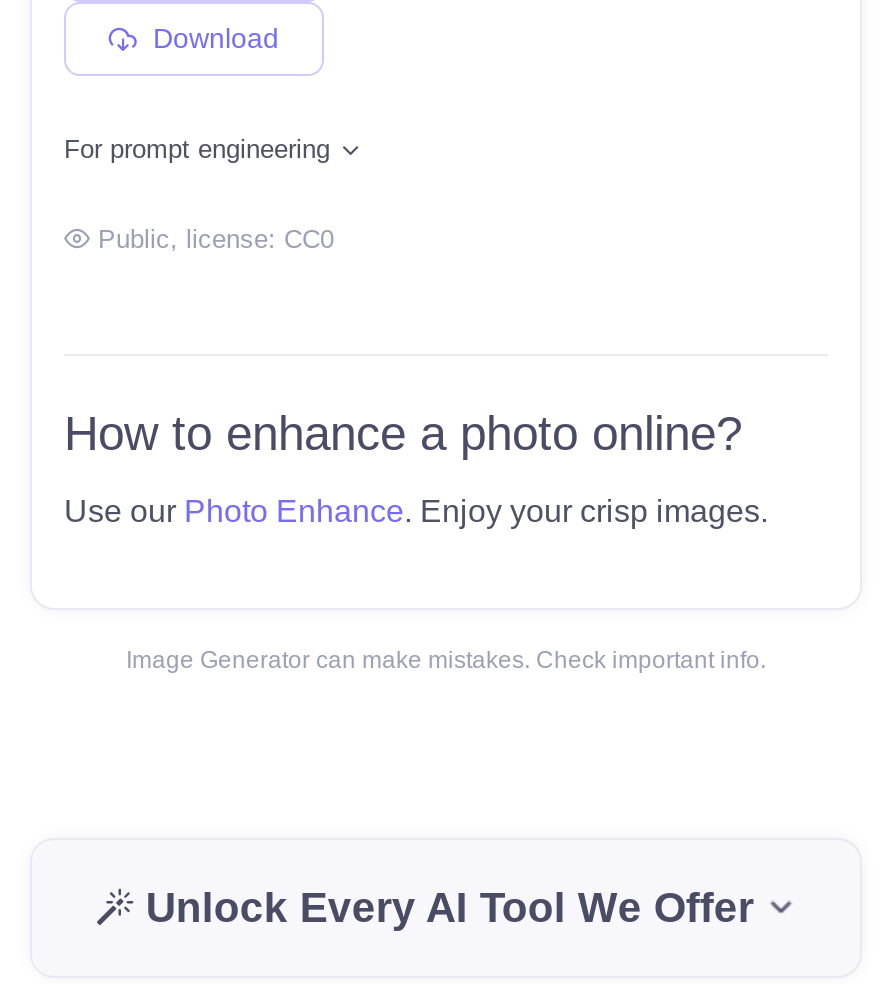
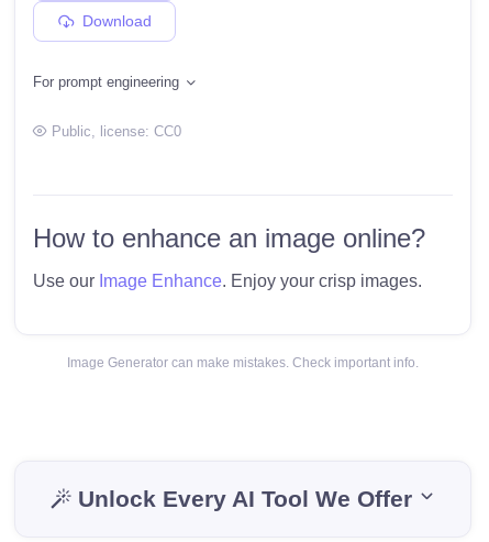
[64,405,742,459] How to enhance a photo online? -> [33,223,425,252] How to enhance an image online?
[64,493,768,527] Use our Photo Enhance. Enjoy your crisp images. -> [33,271,422,290] Use our Image Enhance. Enjoy your crisp images.

